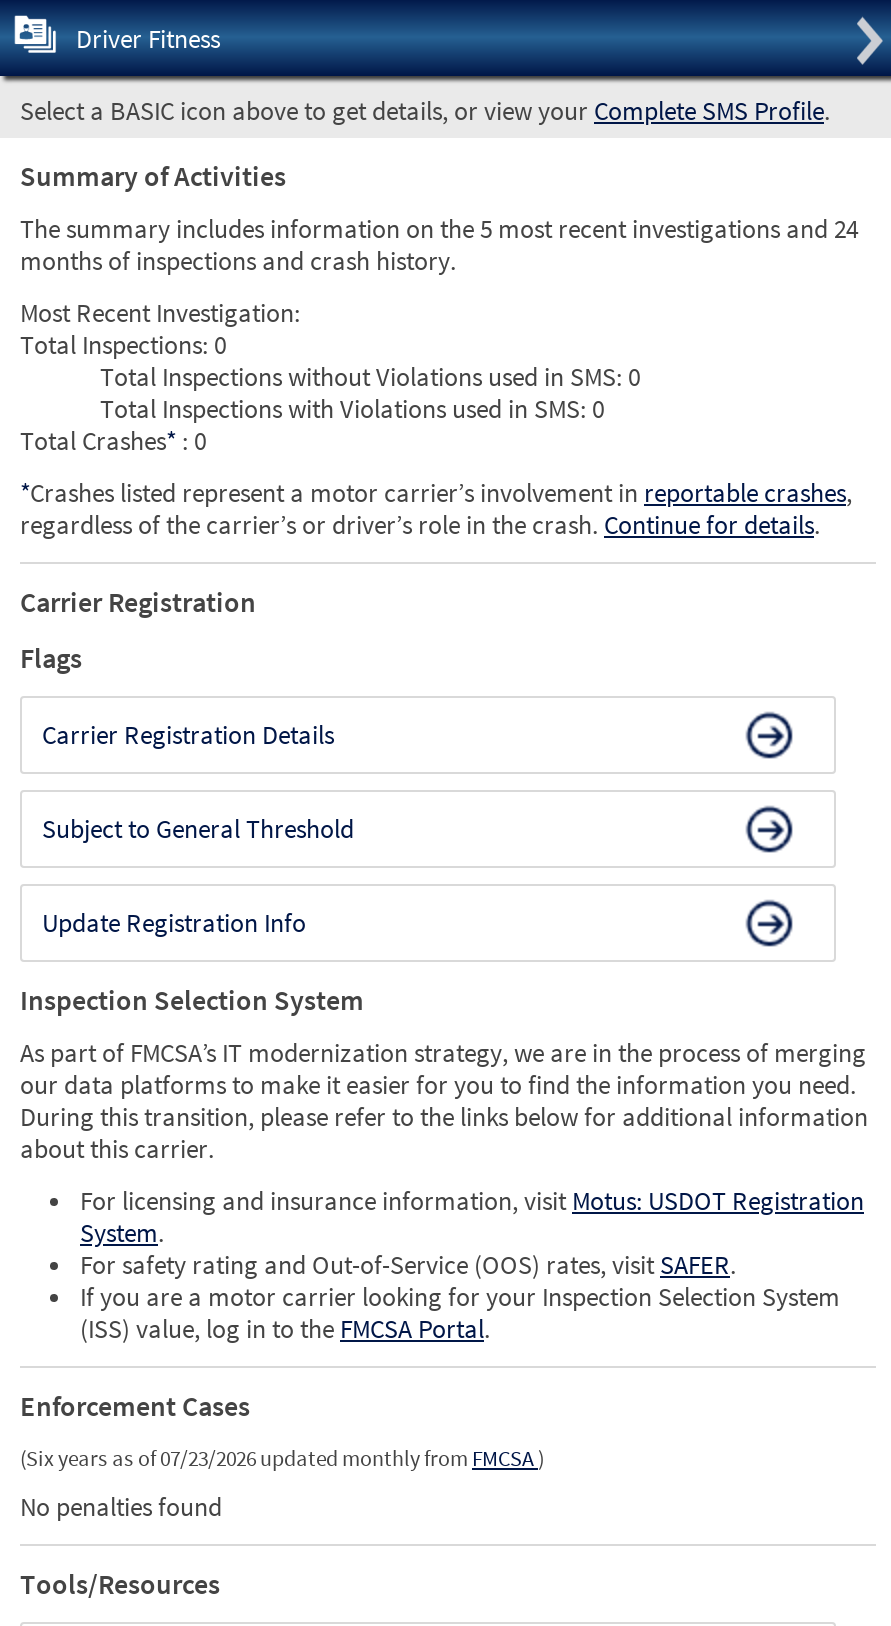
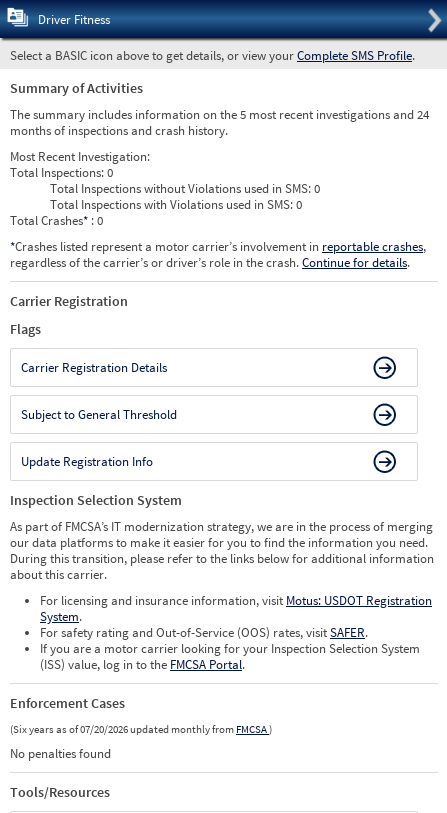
[20,1444,544,1472] (Six years as of 07/23/2026 updated monthly from FMCSA) -> [10,722,272,736] (Six years as of 07/20/2026 updated monthly from FMCSA)

